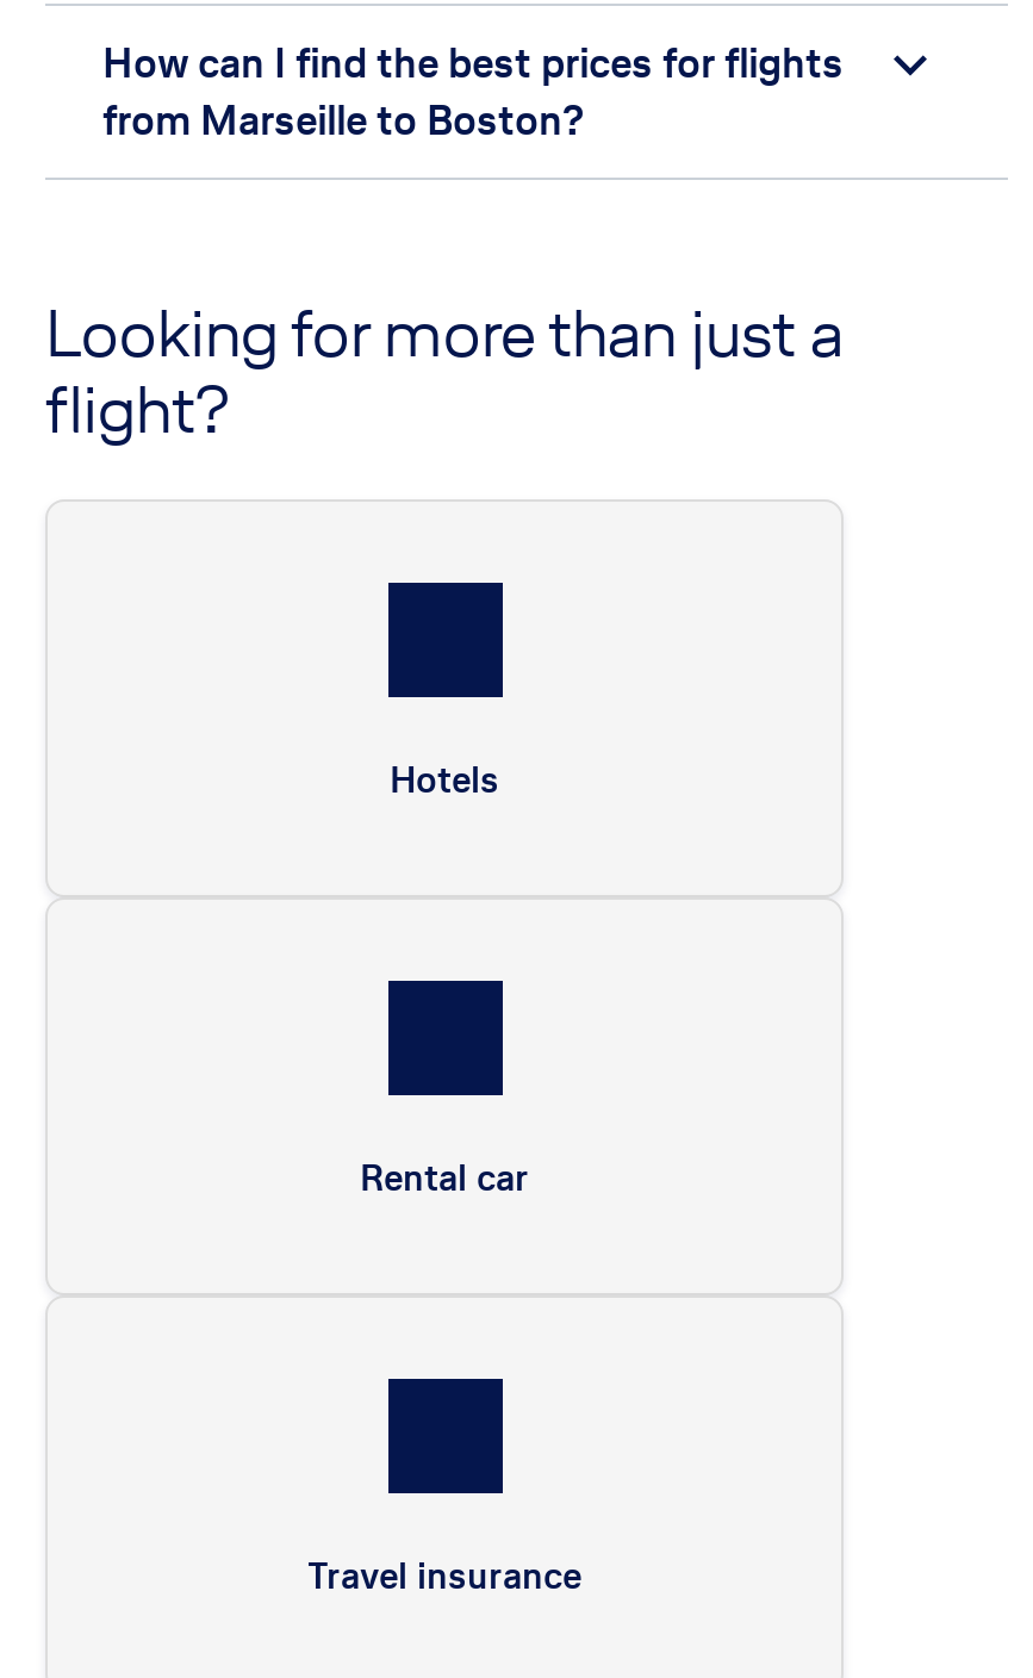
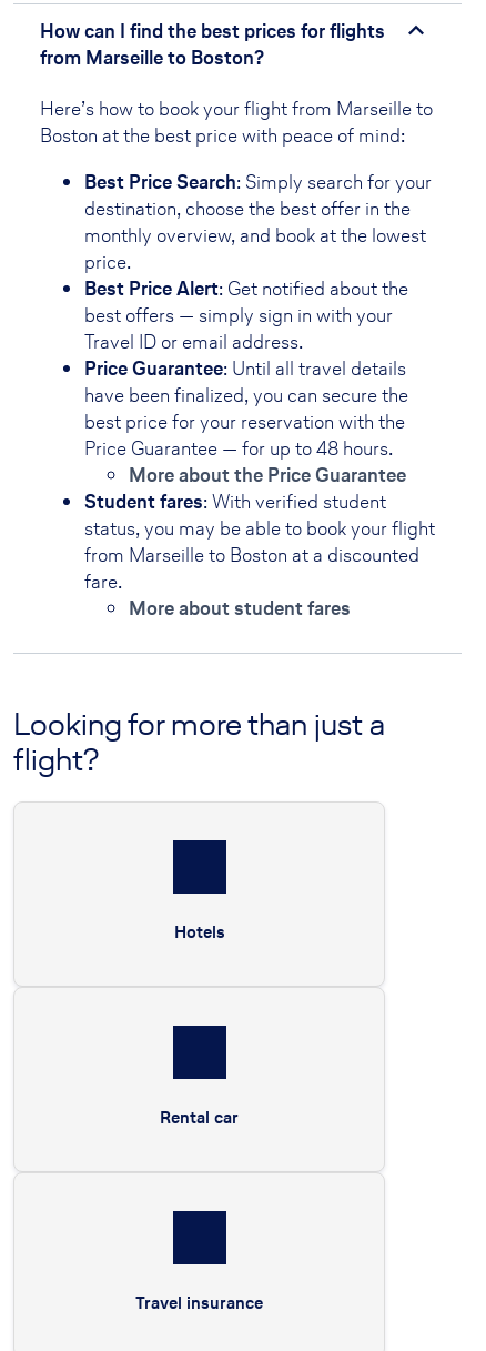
none -> [40,94,435,621] Here’s how to book your flight from Marseille to | Boston at the best price with peace of mind: | Best Price Search: Simply search for your | destination, choose the best offer in the | monthly overview, and book at the lowest | price. | Best Price Alert: Get notified about the | best offers — simply sign in with your | Travel ID or email address. | Price Guarantee: Until all travel details | have been finalized, you can secure the | best price for your reservation with the | Price Guarantee — for up to 48 hours. | More about the Price Guarantee | Student fares: With verified student | status, you may be able to book your flight | from Marseille to Boston at a discounted | fare. | More about student fares

